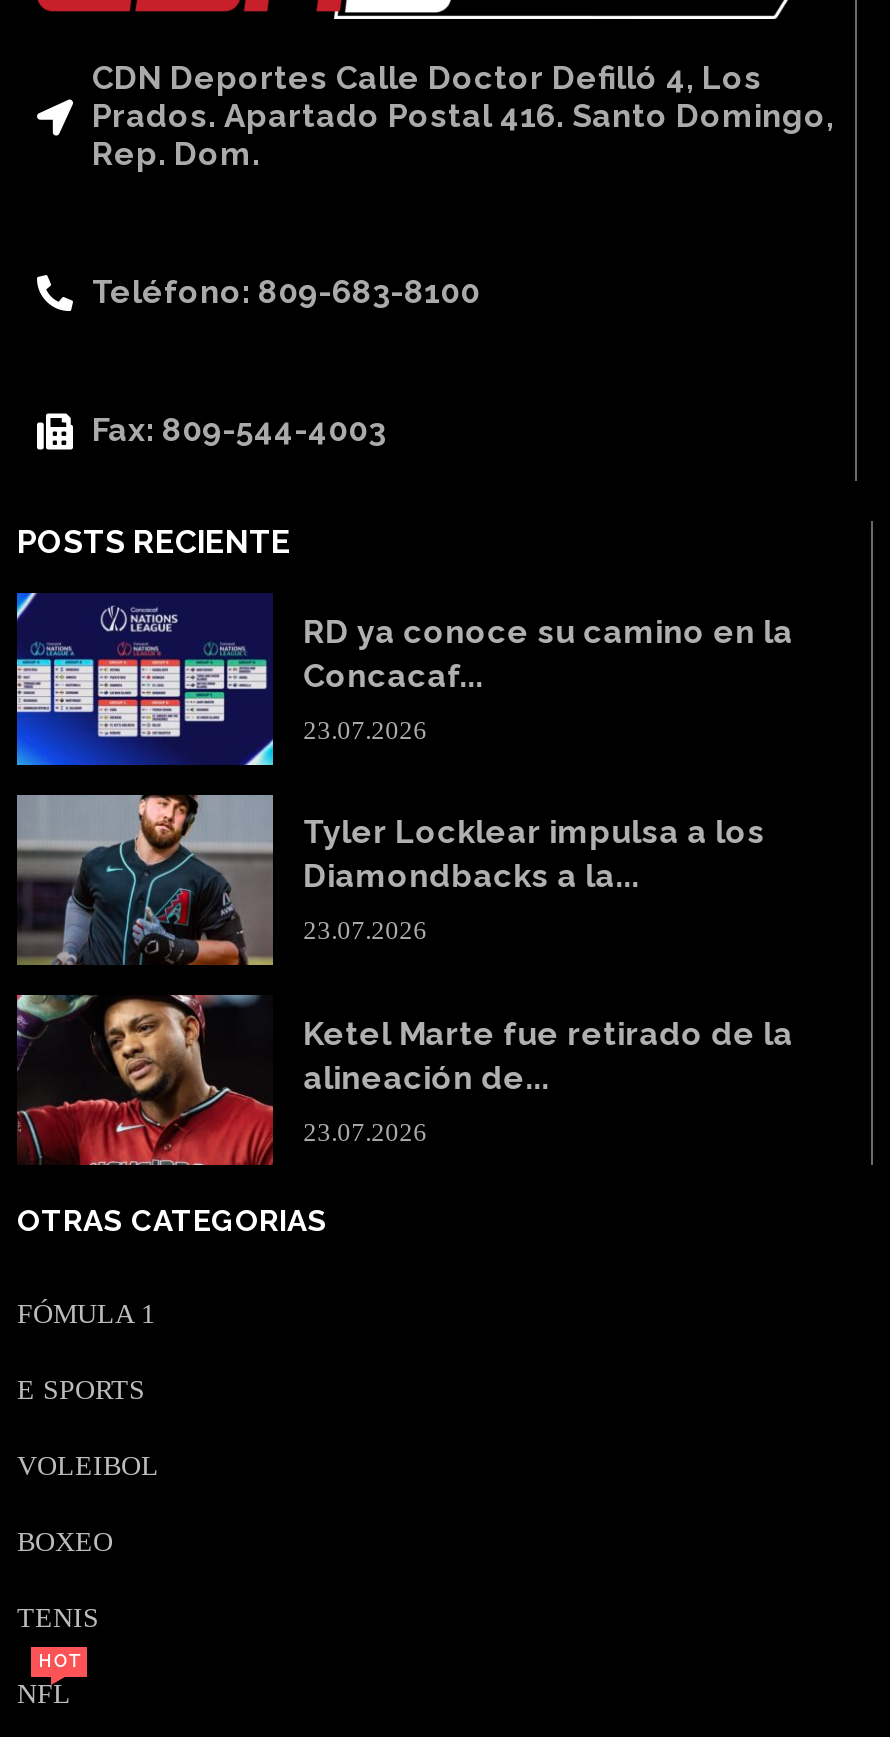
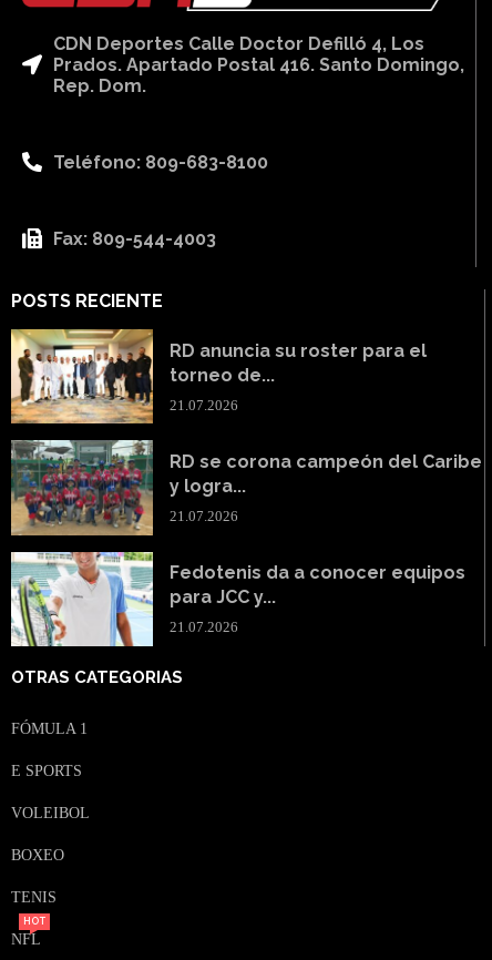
[15,590,793,768] [image] | RD ya conoce su camino en la | Concacaf... -> [10,328,427,425] [image] | RD anuncia su roster para el | torneo de...
[303,715,427,745] 23.07.2026 -> [170,396,238,413] 21.07.2026
[17,794,765,966] [image] | Tyler Locklear impulsa a los | Diamondbacks a la... -> [10,439,482,537] [image] | RD se corona campeón del Caribe | y logra...
[303,916,427,946] 23.07.2026 -> [170,508,238,524] 21.07.2026
[15,992,793,1168] [image] | Ketel Marte fue retirado de la | alineación de... -> [10,551,466,647] [image] | Fedotenis da a conocer equipos | para JCC y...
[303,1117,427,1147] 23.07.2026 -> [170,619,238,636] 21.07.2026

